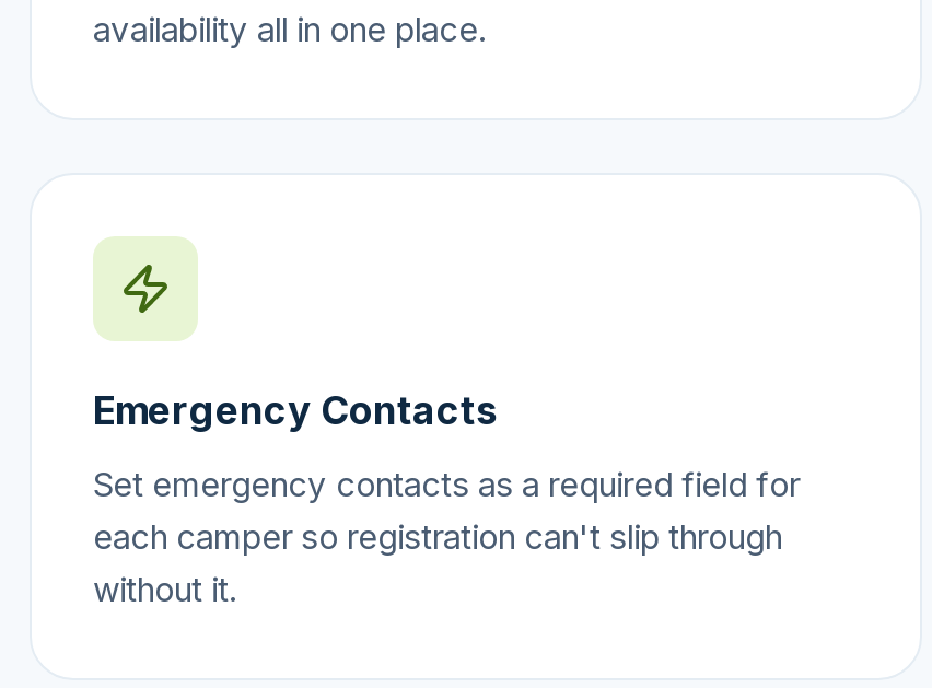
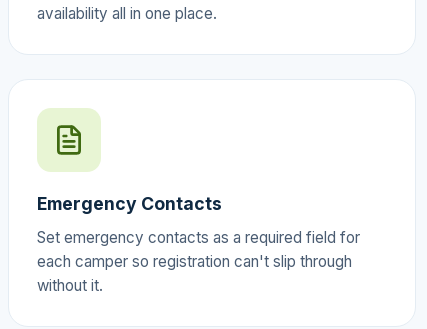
[121,238,231,339] [image] -> [56,108,101,172] [image]

